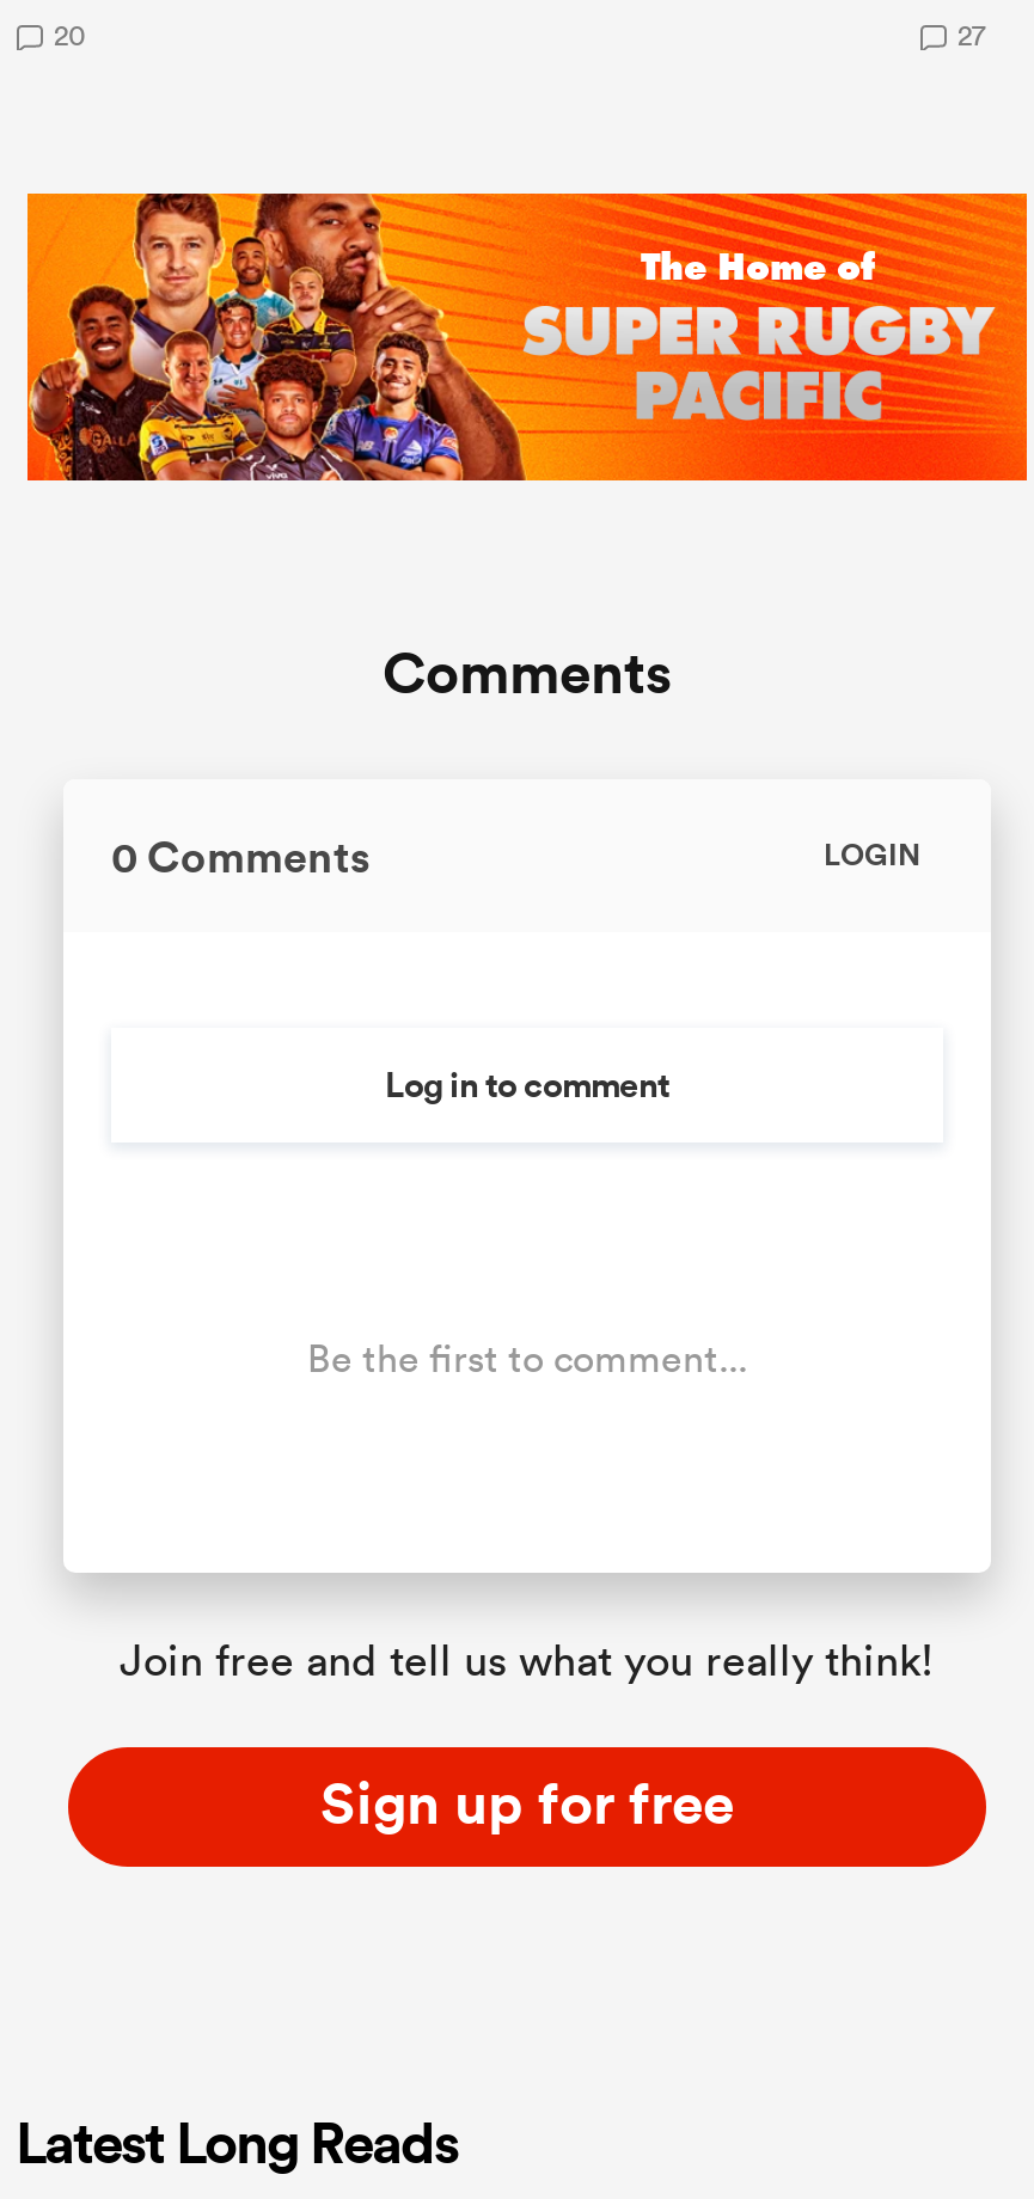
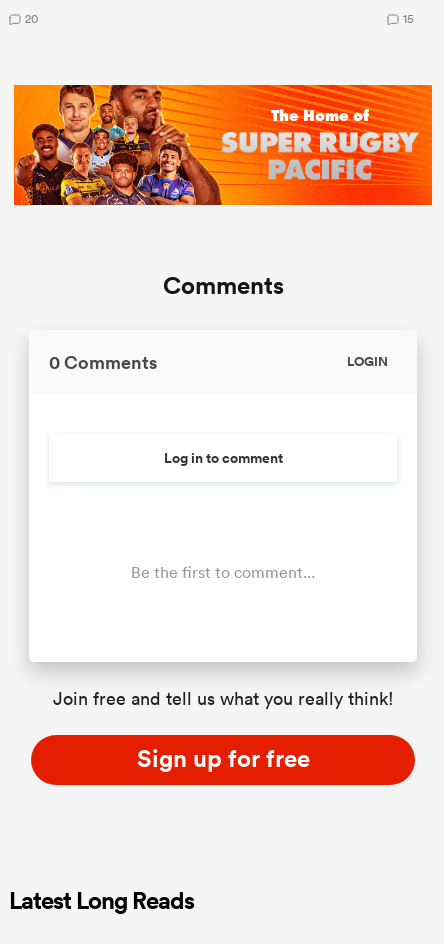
[957,15,986,55] 27 -> [403,10,414,27] 15

